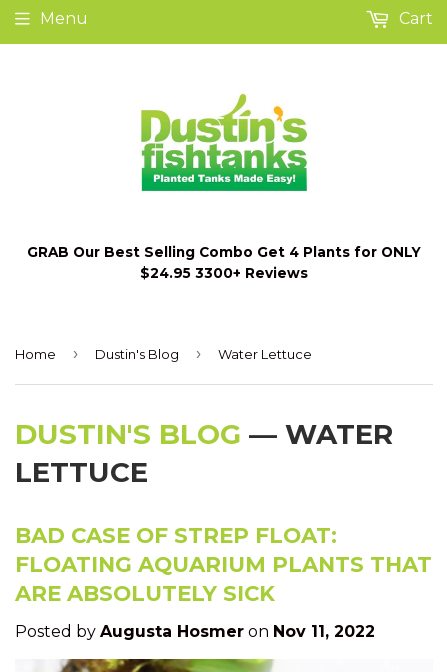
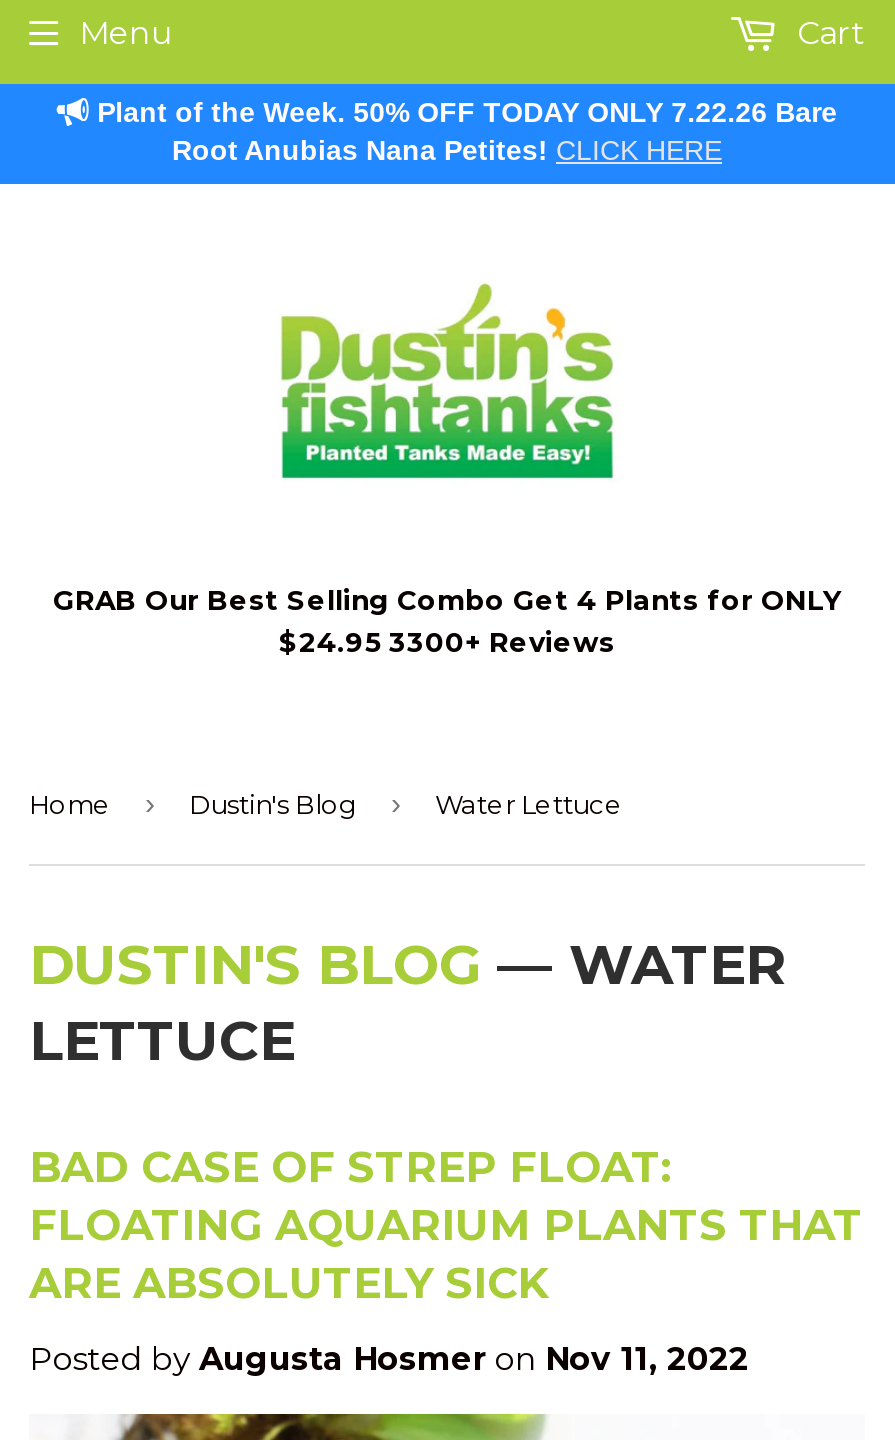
none -> [97,96,837,166] Plant of the Week. 50% OFF TODAY ONLY 7.22.26 Bare | Root Anubias Nana Petites! CLICK HERE

